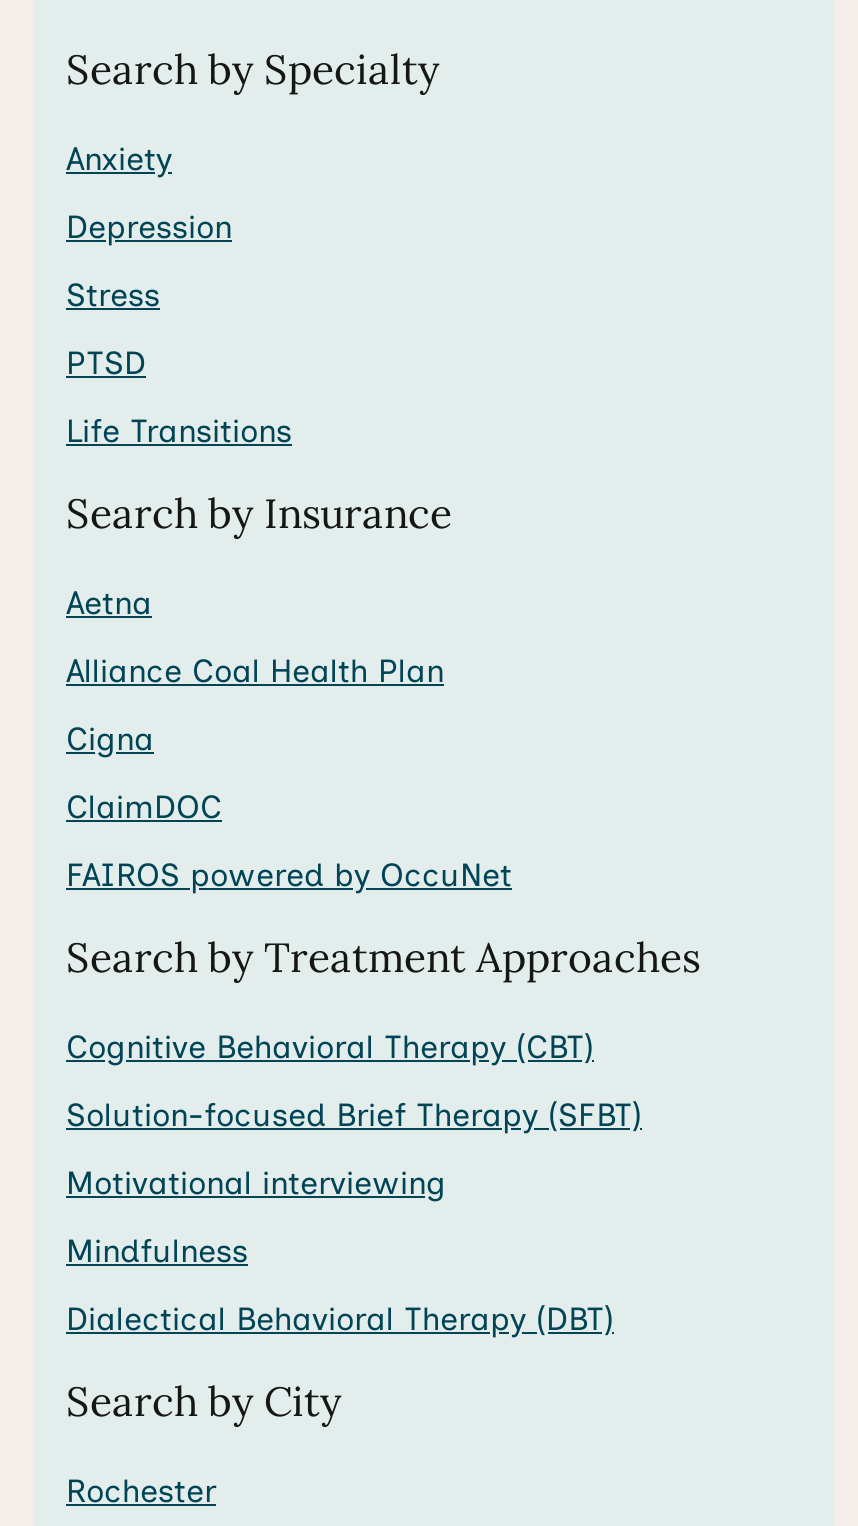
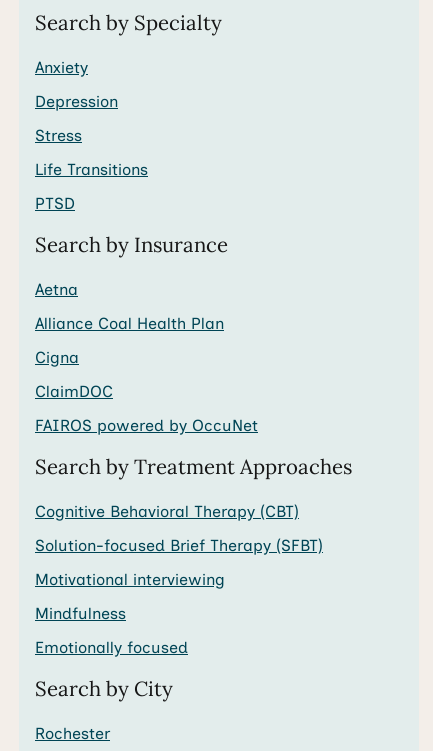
moved [66,344,146,382] -> [35,194,75,213]: PTSD
moved [66,412,292,450] -> [35,160,148,179]: Life Transitions
[66,1300,614,1338] Dialectical Behavioral Therapy (DBT) -> [35,638,188,657] Emotionally focused

